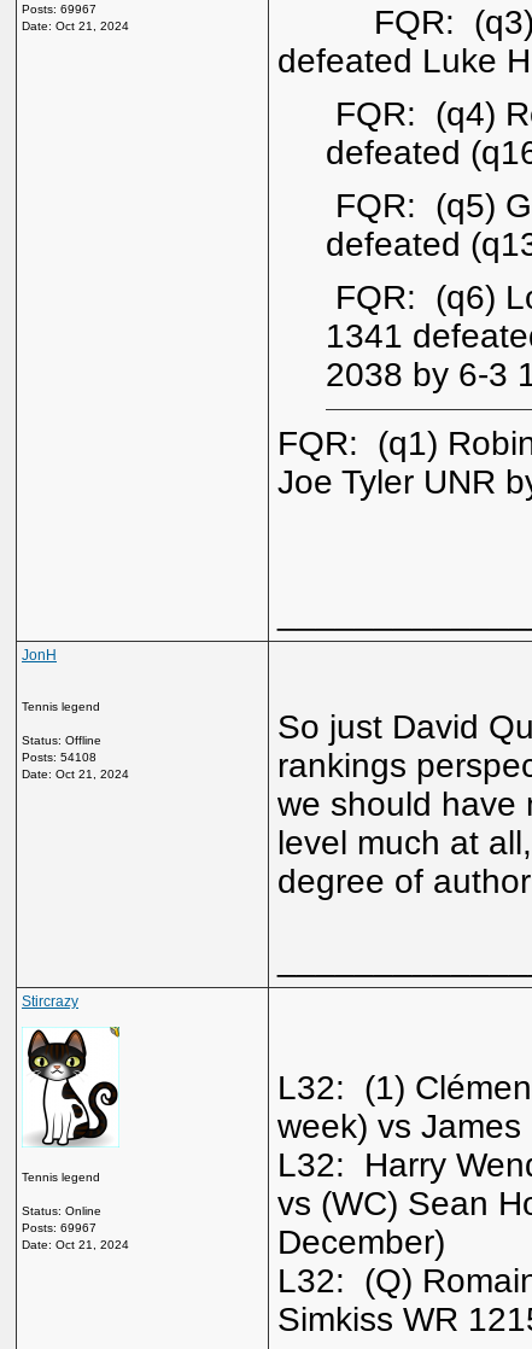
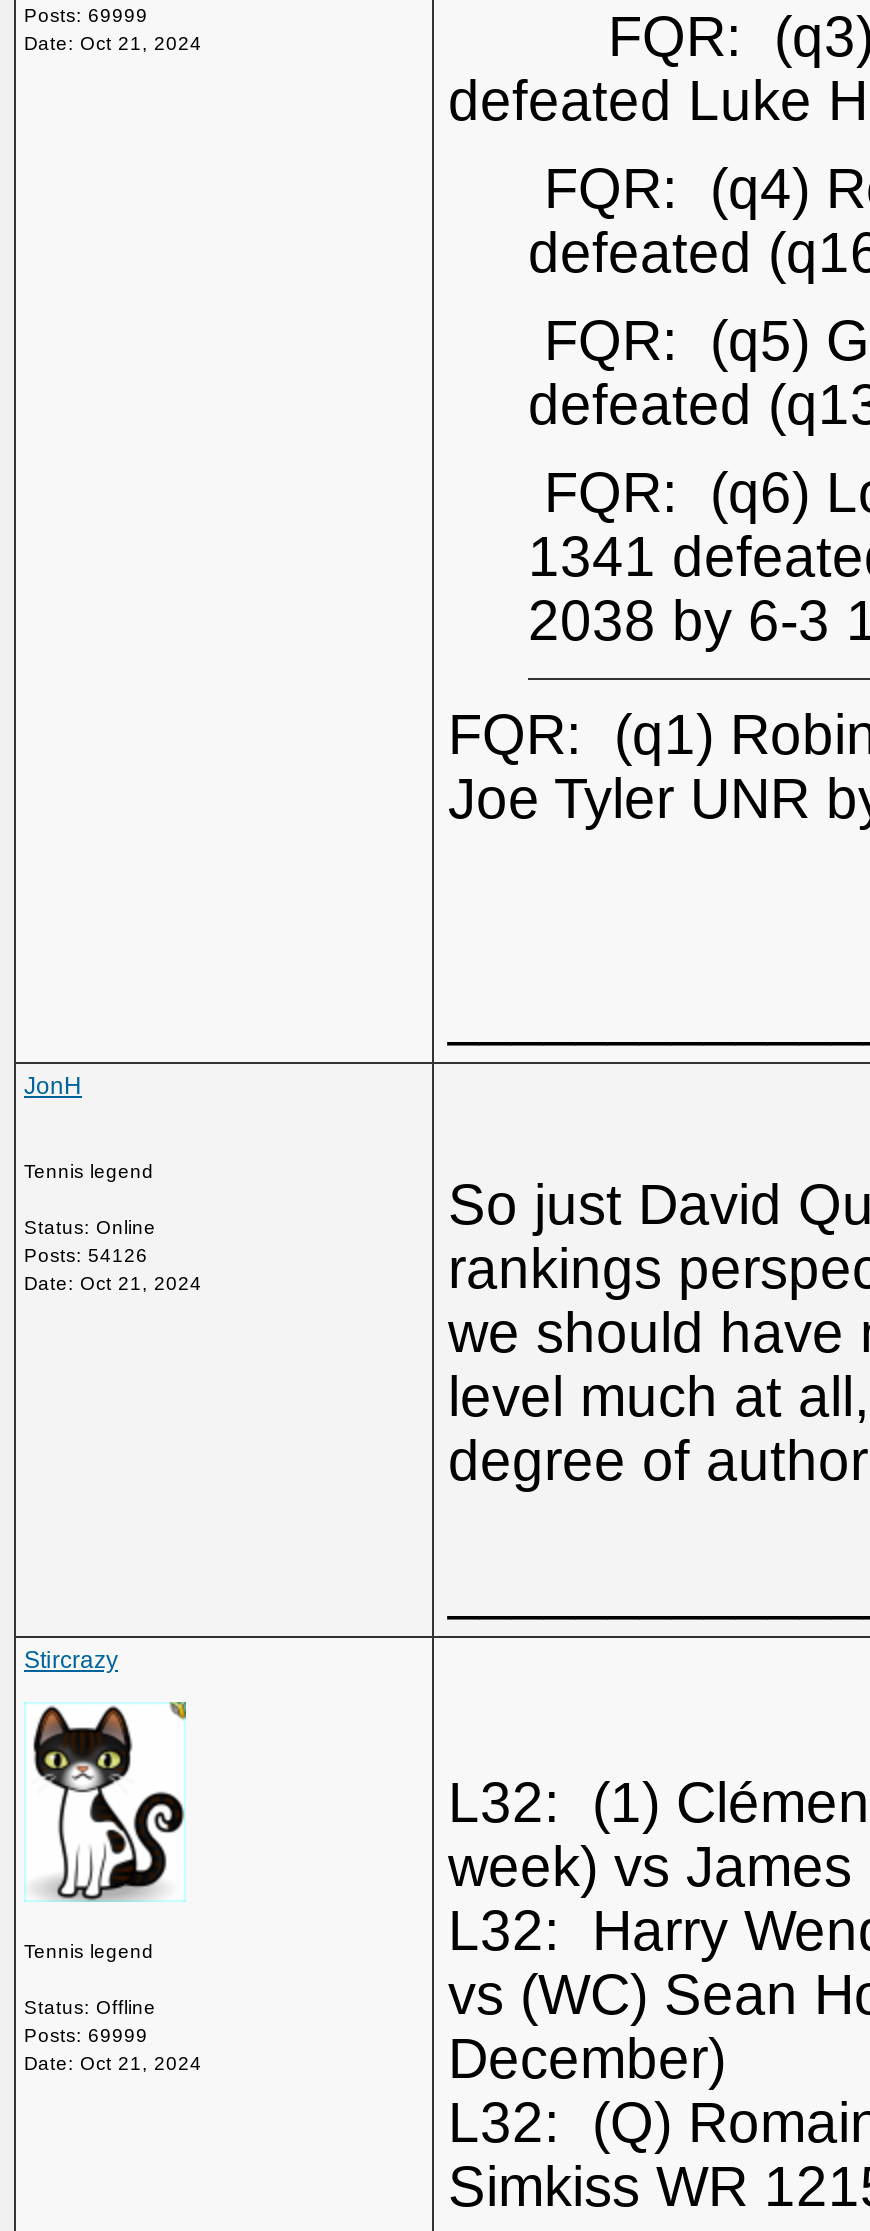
[22,2,97,16] Posts: 69967 -> [24,4,148,26] Posts: 69999
moved [22,734,101,747] -> [24,1996,156,2018]: Status: Offline
[22,751,97,764] Posts: 54108 -> [24,1244,148,1266] Posts: 54126
moved [22,1204,101,1217] -> [24,1216,156,1238]: Status: Online
[22,1221,97,1234] Posts: 69967 -> [24,2024,148,2046] Posts: 69999

